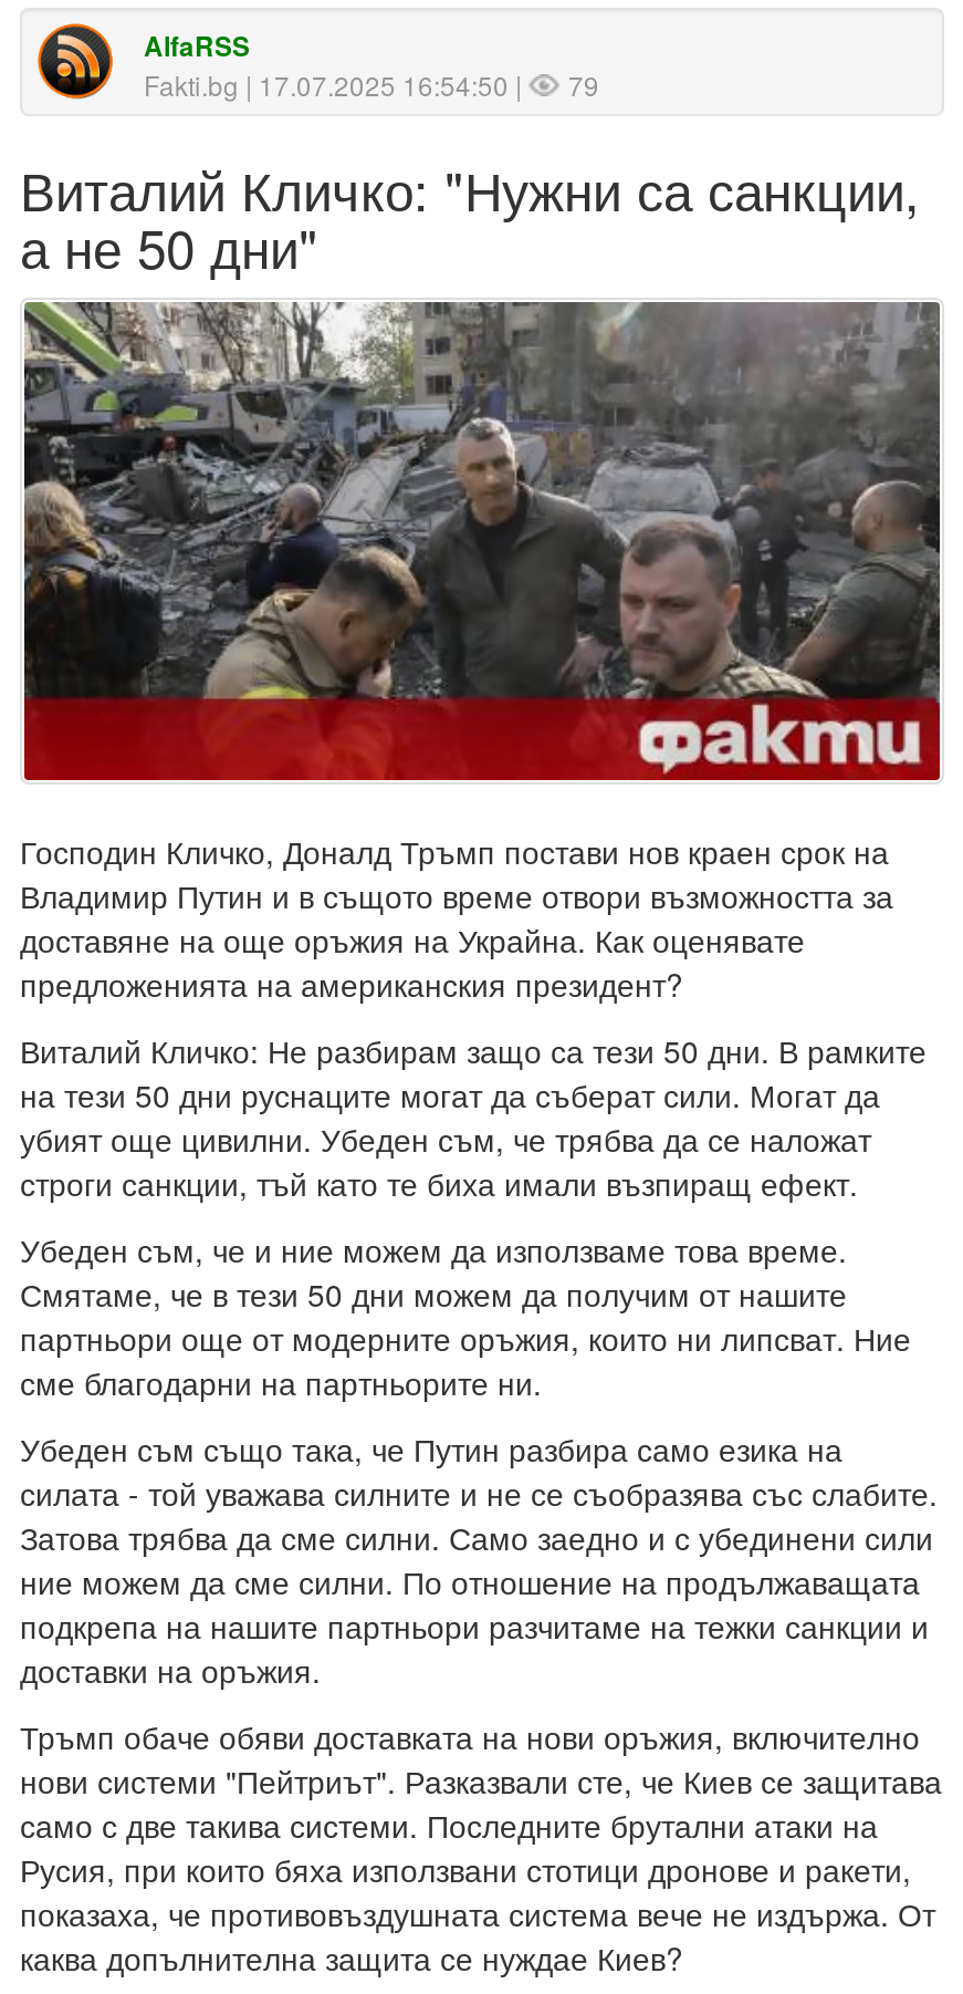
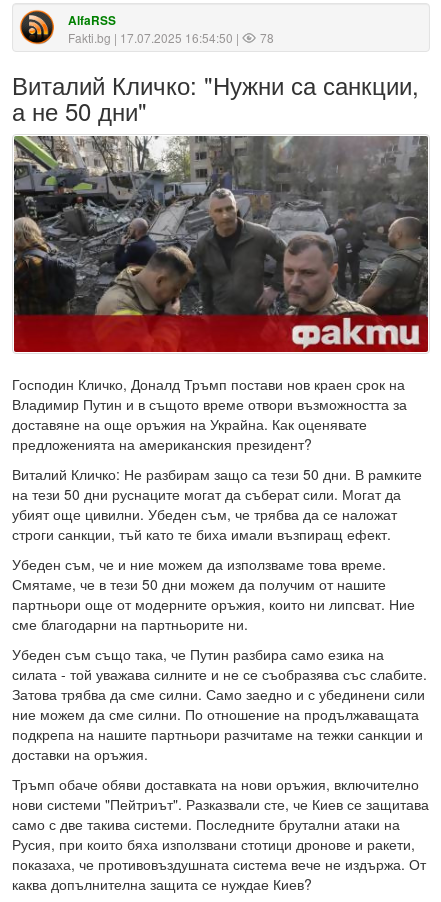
[568,65,599,103] 79 -> [260,29,274,46] 78

